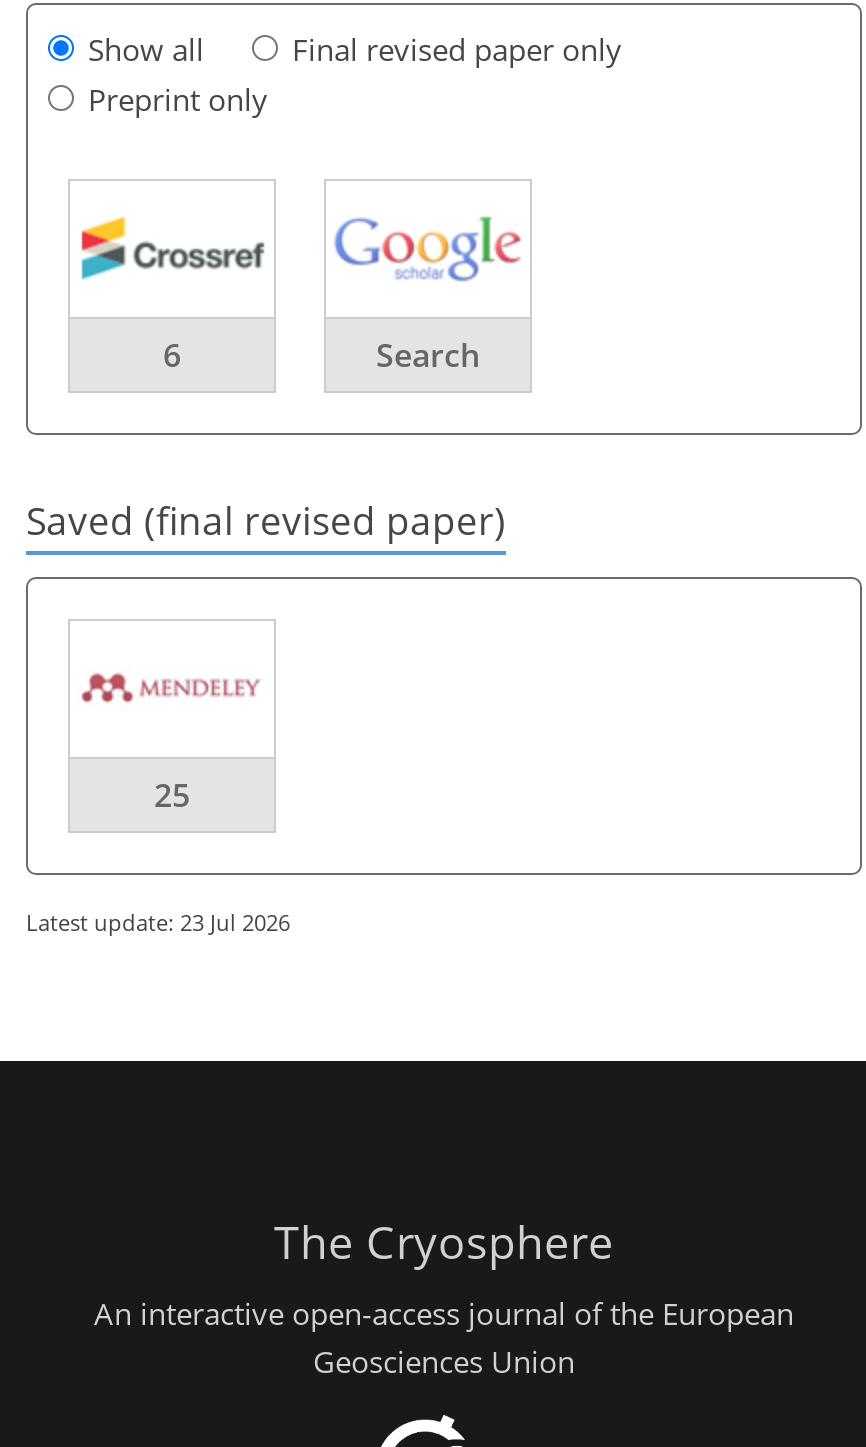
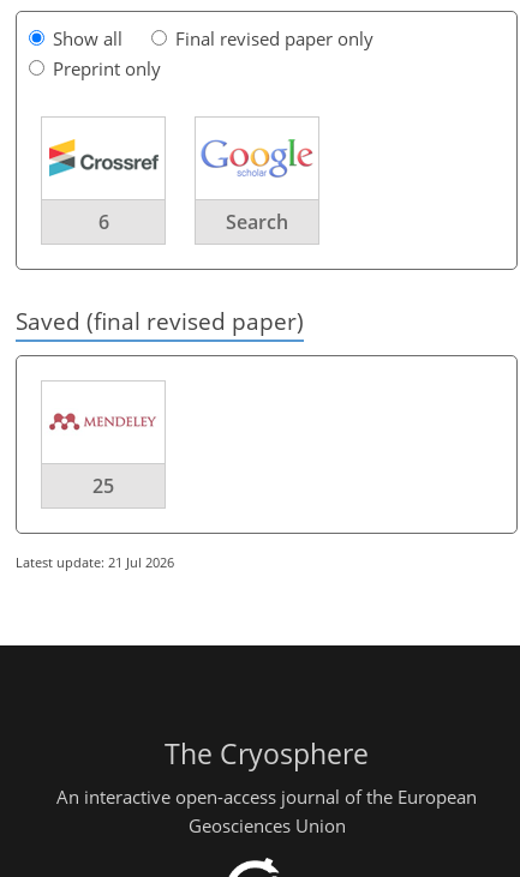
[26,907,290,937] Latest update: 23 Jul 2026 -> [16,553,174,571] Latest update: 21 Jul 2026

